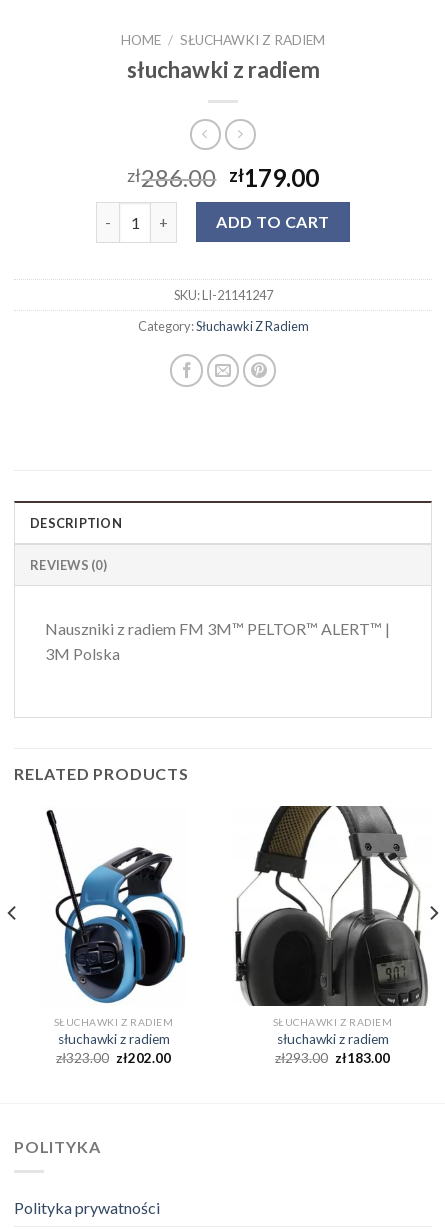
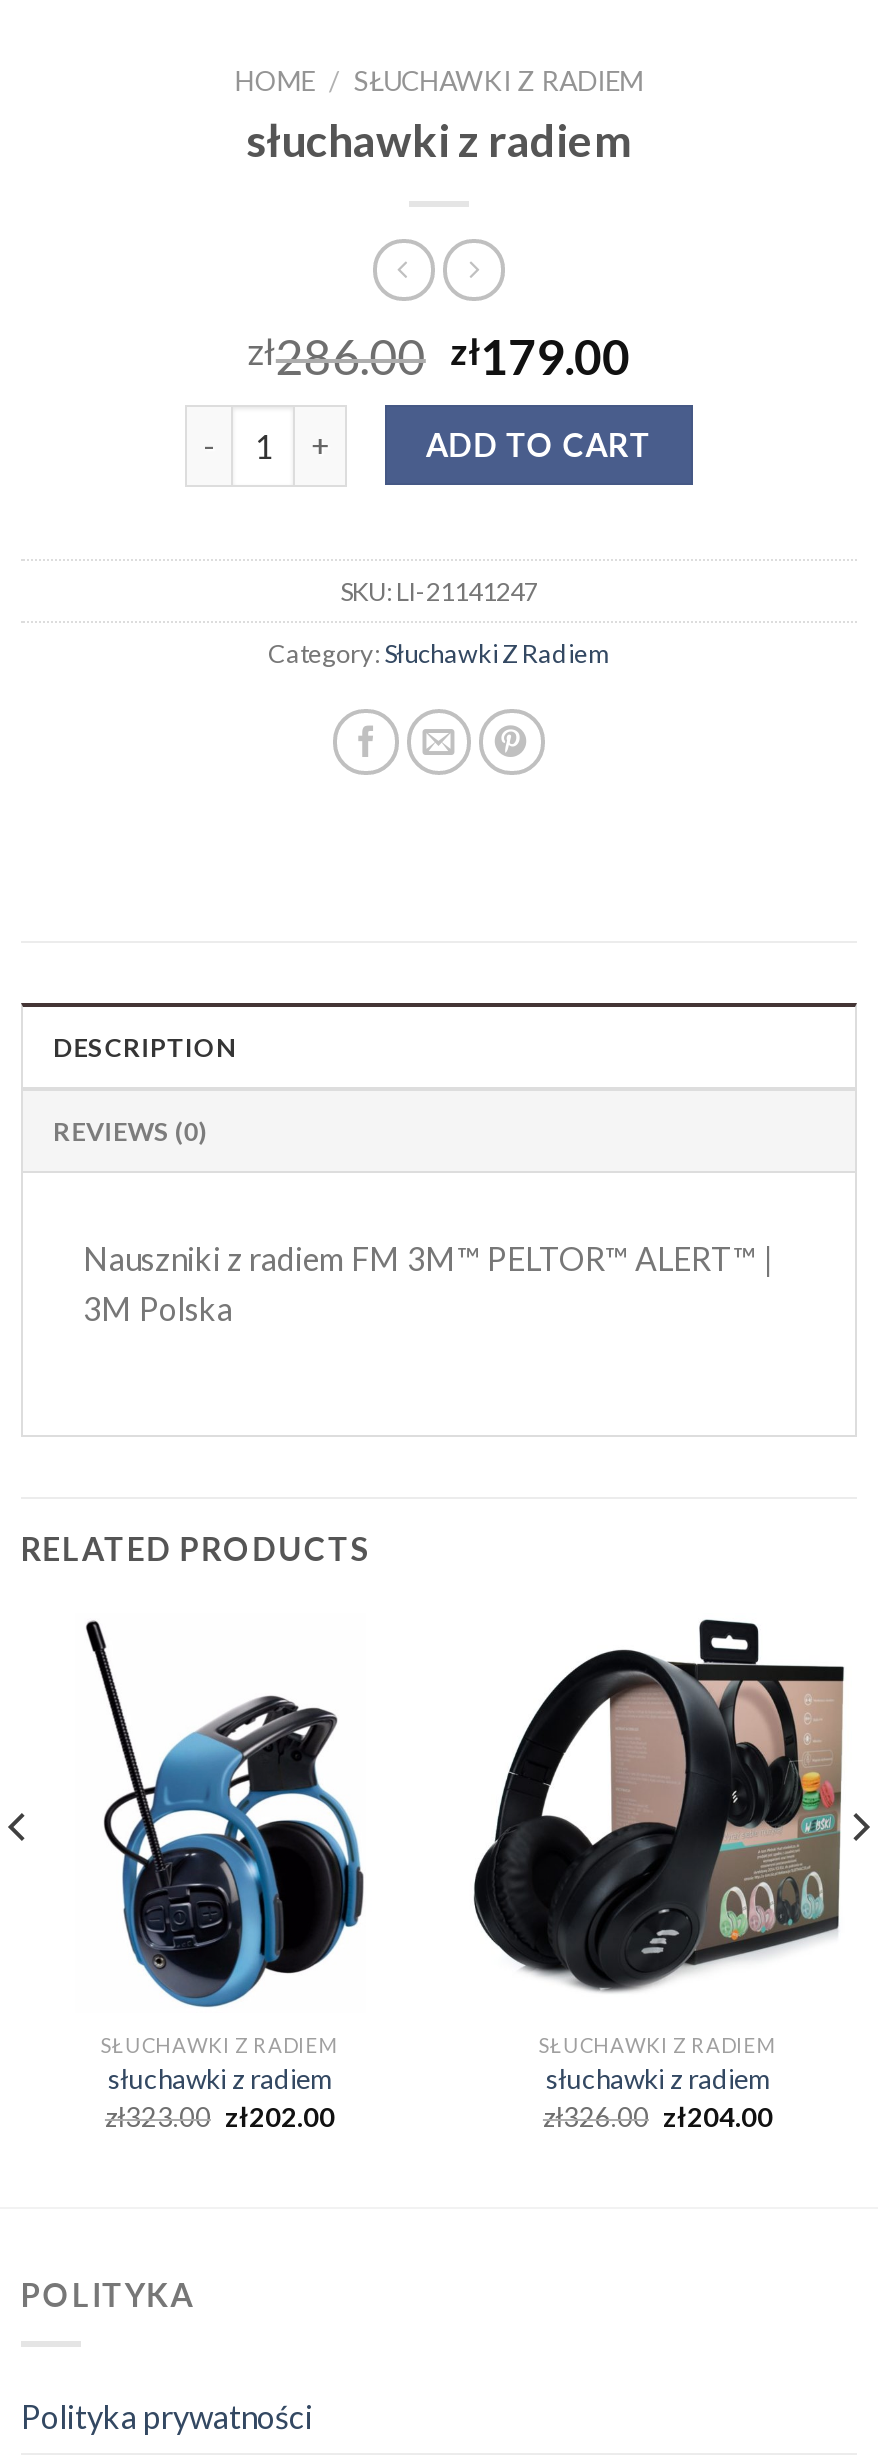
[234,805,429,1007] [image] -> [463,1613,849,2013] [image]
[275,1050,390,1066] zł293.00 zł183.00 -> [543,2101,773,2133] zł326.00 zł204.00

